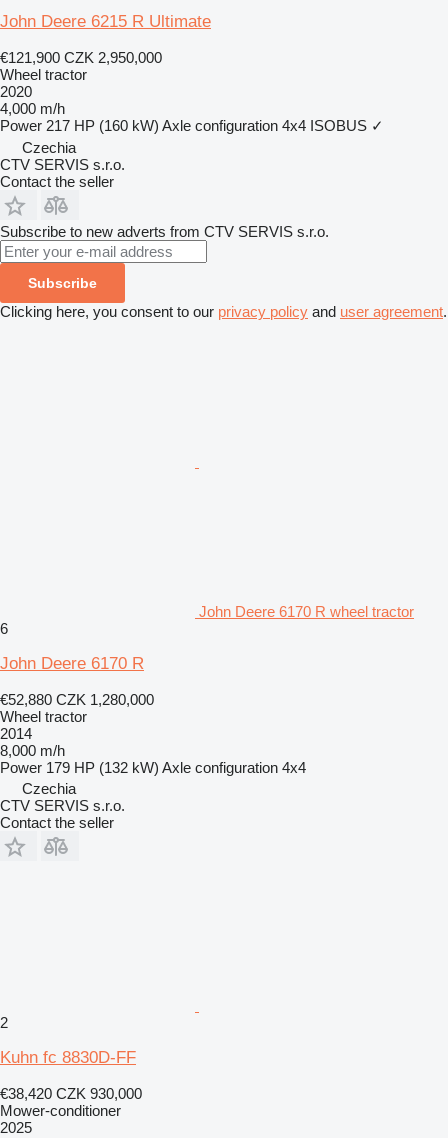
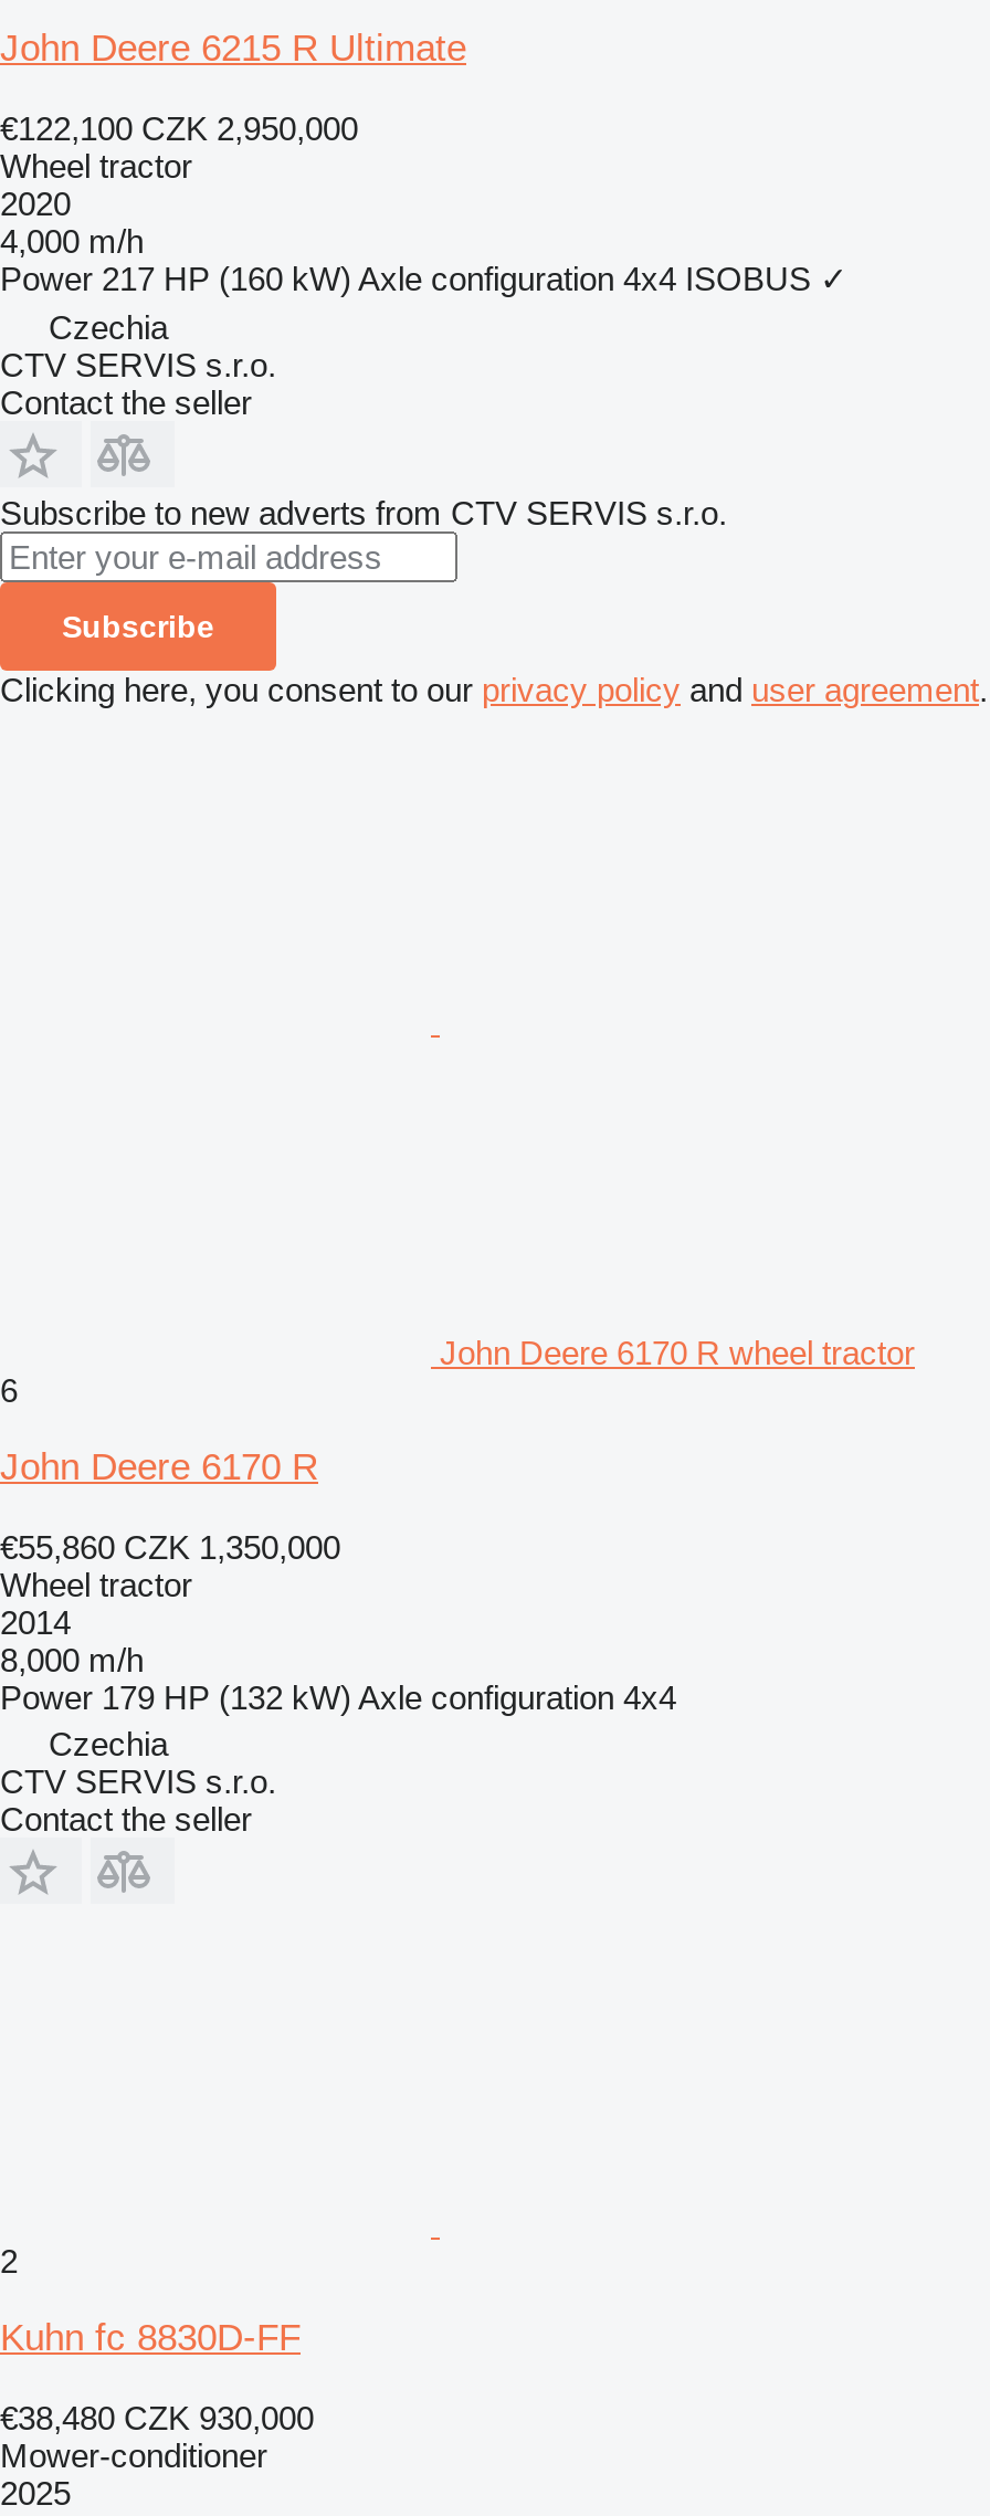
[0,49,162,66] €121,900 CZK 2,950,000 -> [0,109,358,147] €122,100 CZK 2,950,000
[0,691,154,708] €52,880 CZK 1,280,000 -> [0,1528,340,1566] €55,860 CZK 1,350,000
[0,1085,142,1102] €38,420 CZK 930,000 -> [0,2399,314,2436] €38,480 CZK 930,000

